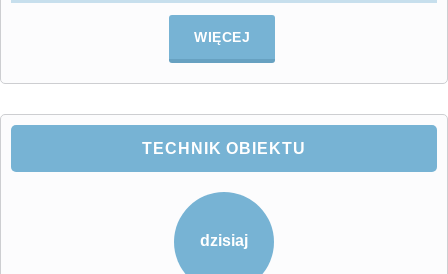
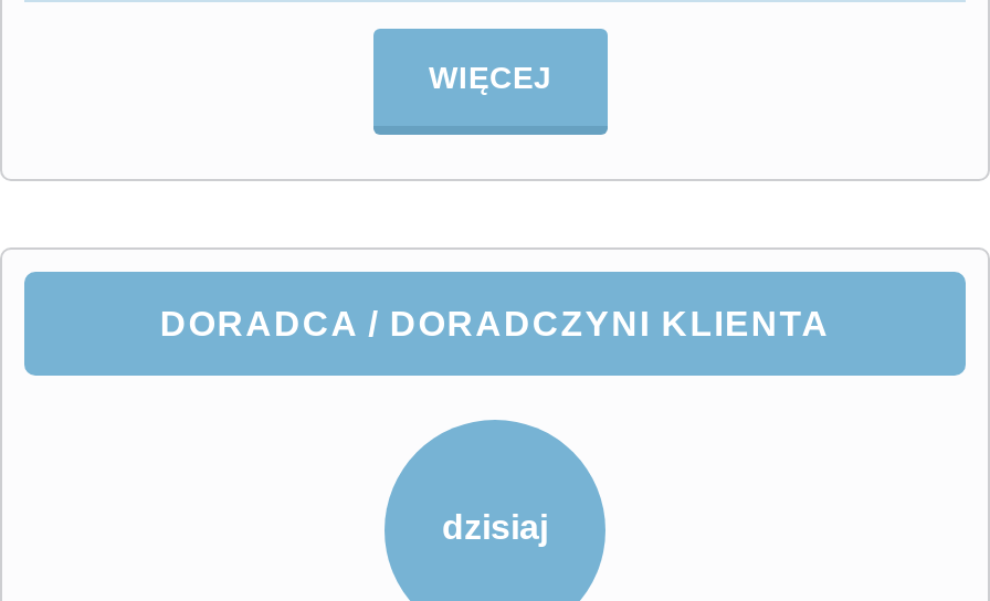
[142,140,306,157] TECHNIK OBIEKTU -> [160,305,830,342] DORADCA / DORADCZYNI KLIENTA

